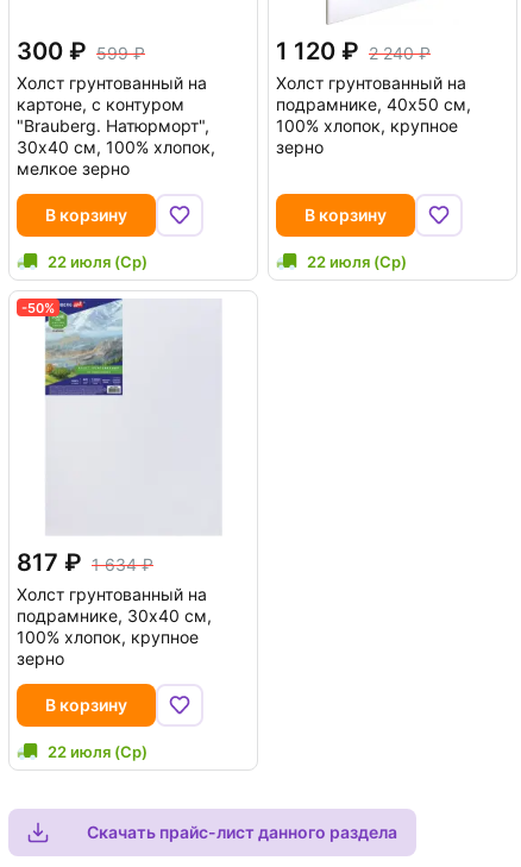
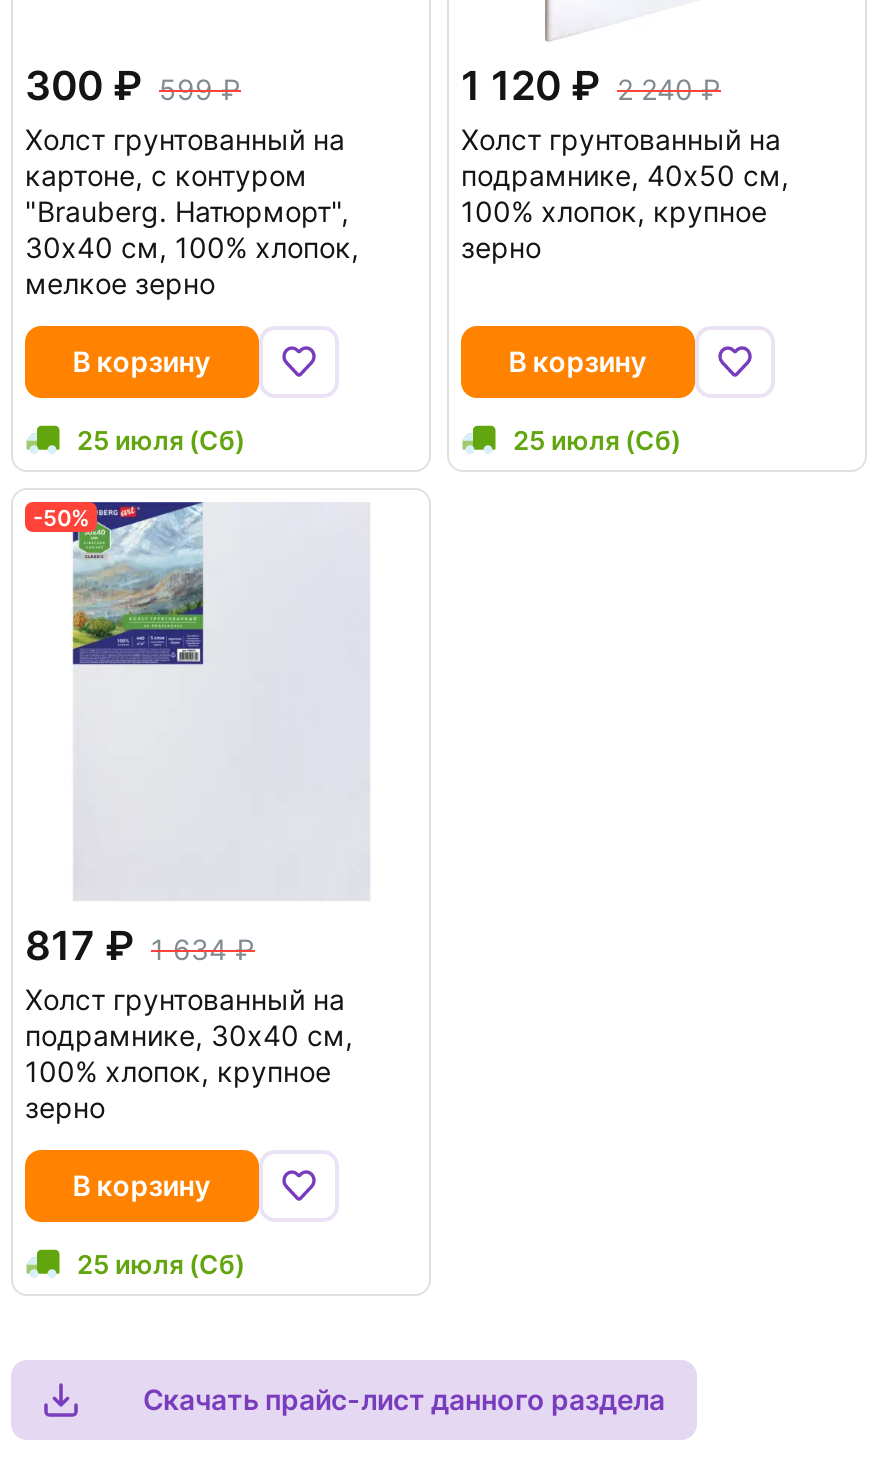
[48,252,147,271] 22 июля (Ср) -> [77,424,245,456] 25 июля (Сб)
[307,252,407,271] 22 июля (Ср) -> [513,424,681,456] 25 июля (Сб)
[48,742,147,761] 22 июля (Ср) -> [77,1248,245,1280] 25 июля (Сб)

